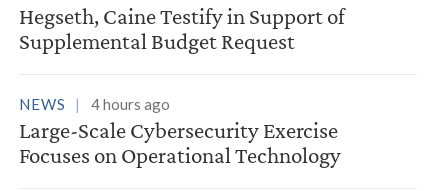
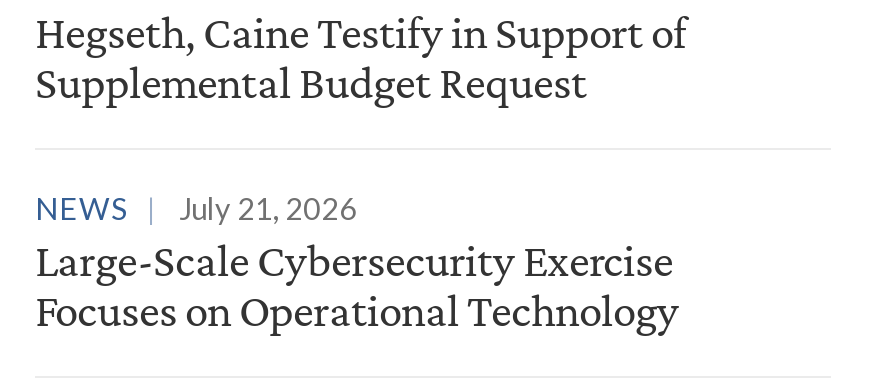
[19,95,170,113] NEWS 4 hours ago -> [35,190,357,226] NEWS July 21, 2026

